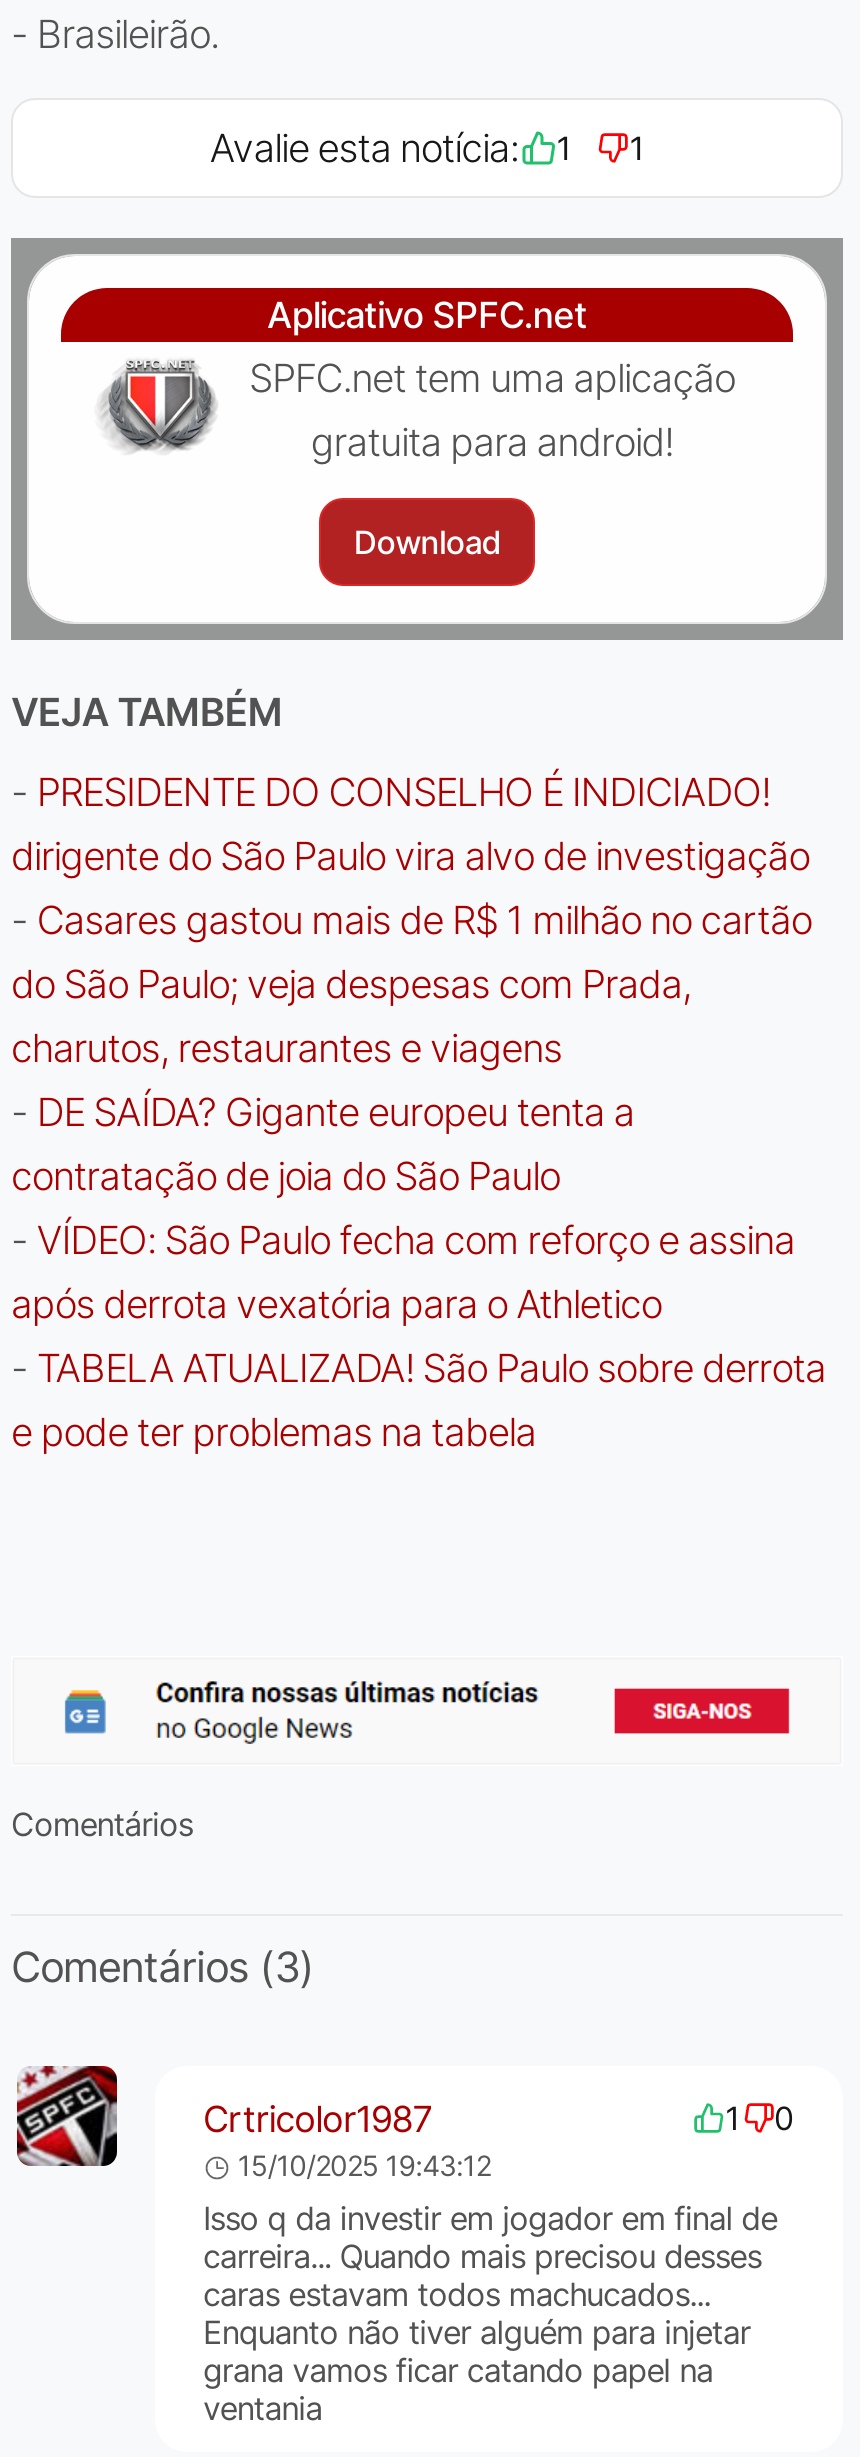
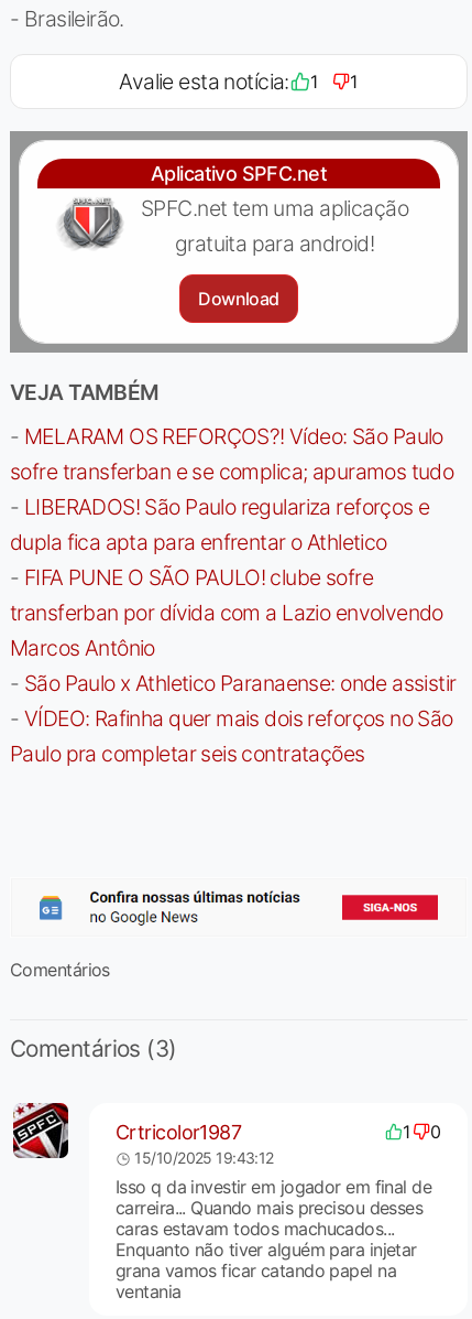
[11,767,826,1455] - PRESIDENTE DO CONSELHO É INDICIADO! | dirigente do São Paulo vira alvo de investigação | - Casares gastou mais de R$ 1 milhão no cartão | do São Paulo; veja despesas com Prada, | charutos, restaurantes e viagens | - DE SAÍDA? Gigante europeu tenta a | contratação de joia do São Paulo | - VÍDEO: São Paulo fecha com reforço e assina | após derrota vexatória para o Athletico | - TABELA ATUALIZADA! São Paulo sobre derrota | e pode ter problemas na tabela -> [10,423,456,766] - MELARAM OS REFORÇOS?! Vídeo: São Paulo | sofre transferban e se complica; apuramos tudo | - LIBERADOS! São Paulo regulariza reforços e | dupla fica apta para enfrentar o Athletico | - FIFA PUNE O SÃO PAULO! clube sofre | transferban por dívida com a Lazio envolvendo | Marcos Antônio | - São Paulo x Athletico Paranaense: onde assistir | - VÍDEO: Rafinha quer mais dois reforços no São | Paulo pra completar seis contratações

